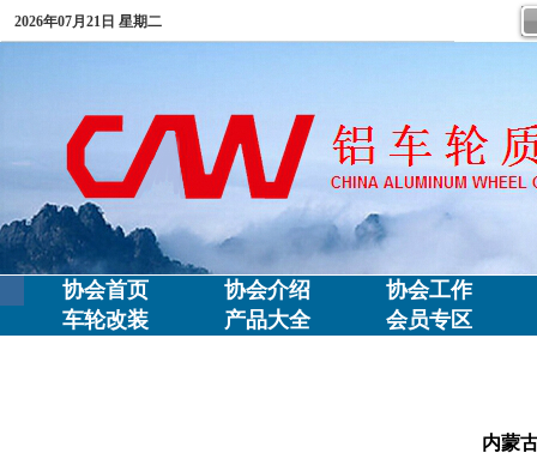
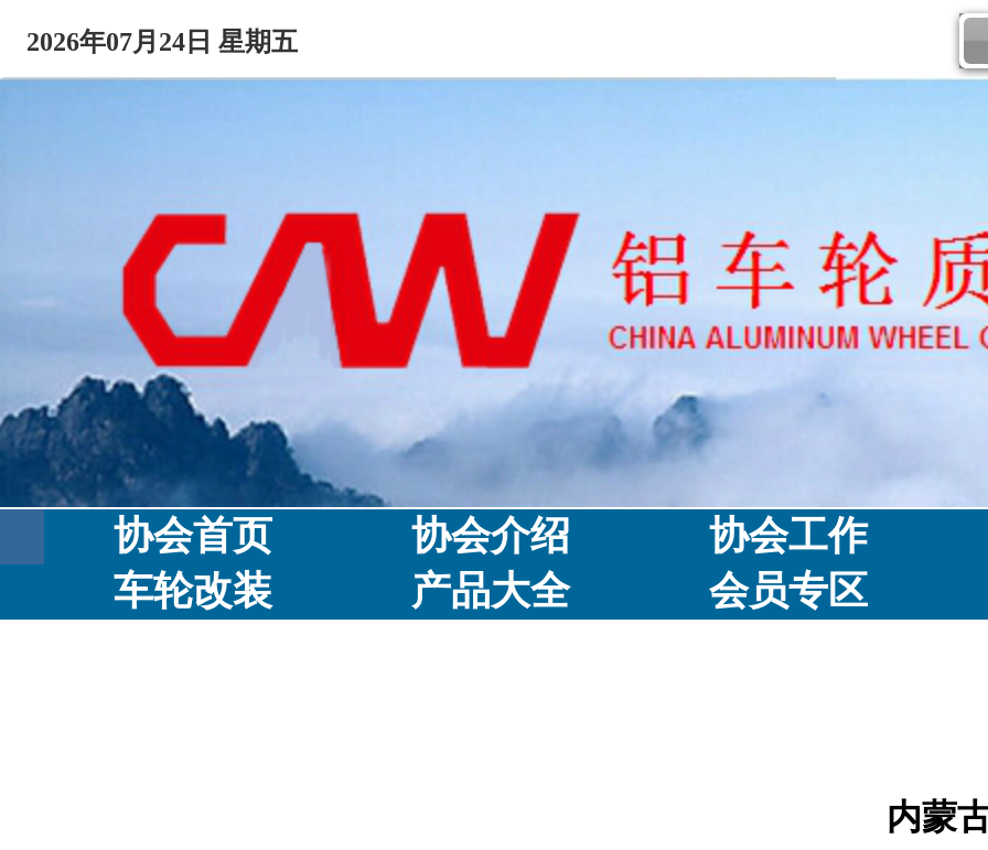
[14,13,162,30] 2026年07月21日 星期二 -> [26,26,298,57] 2026年07月24日 星期五

